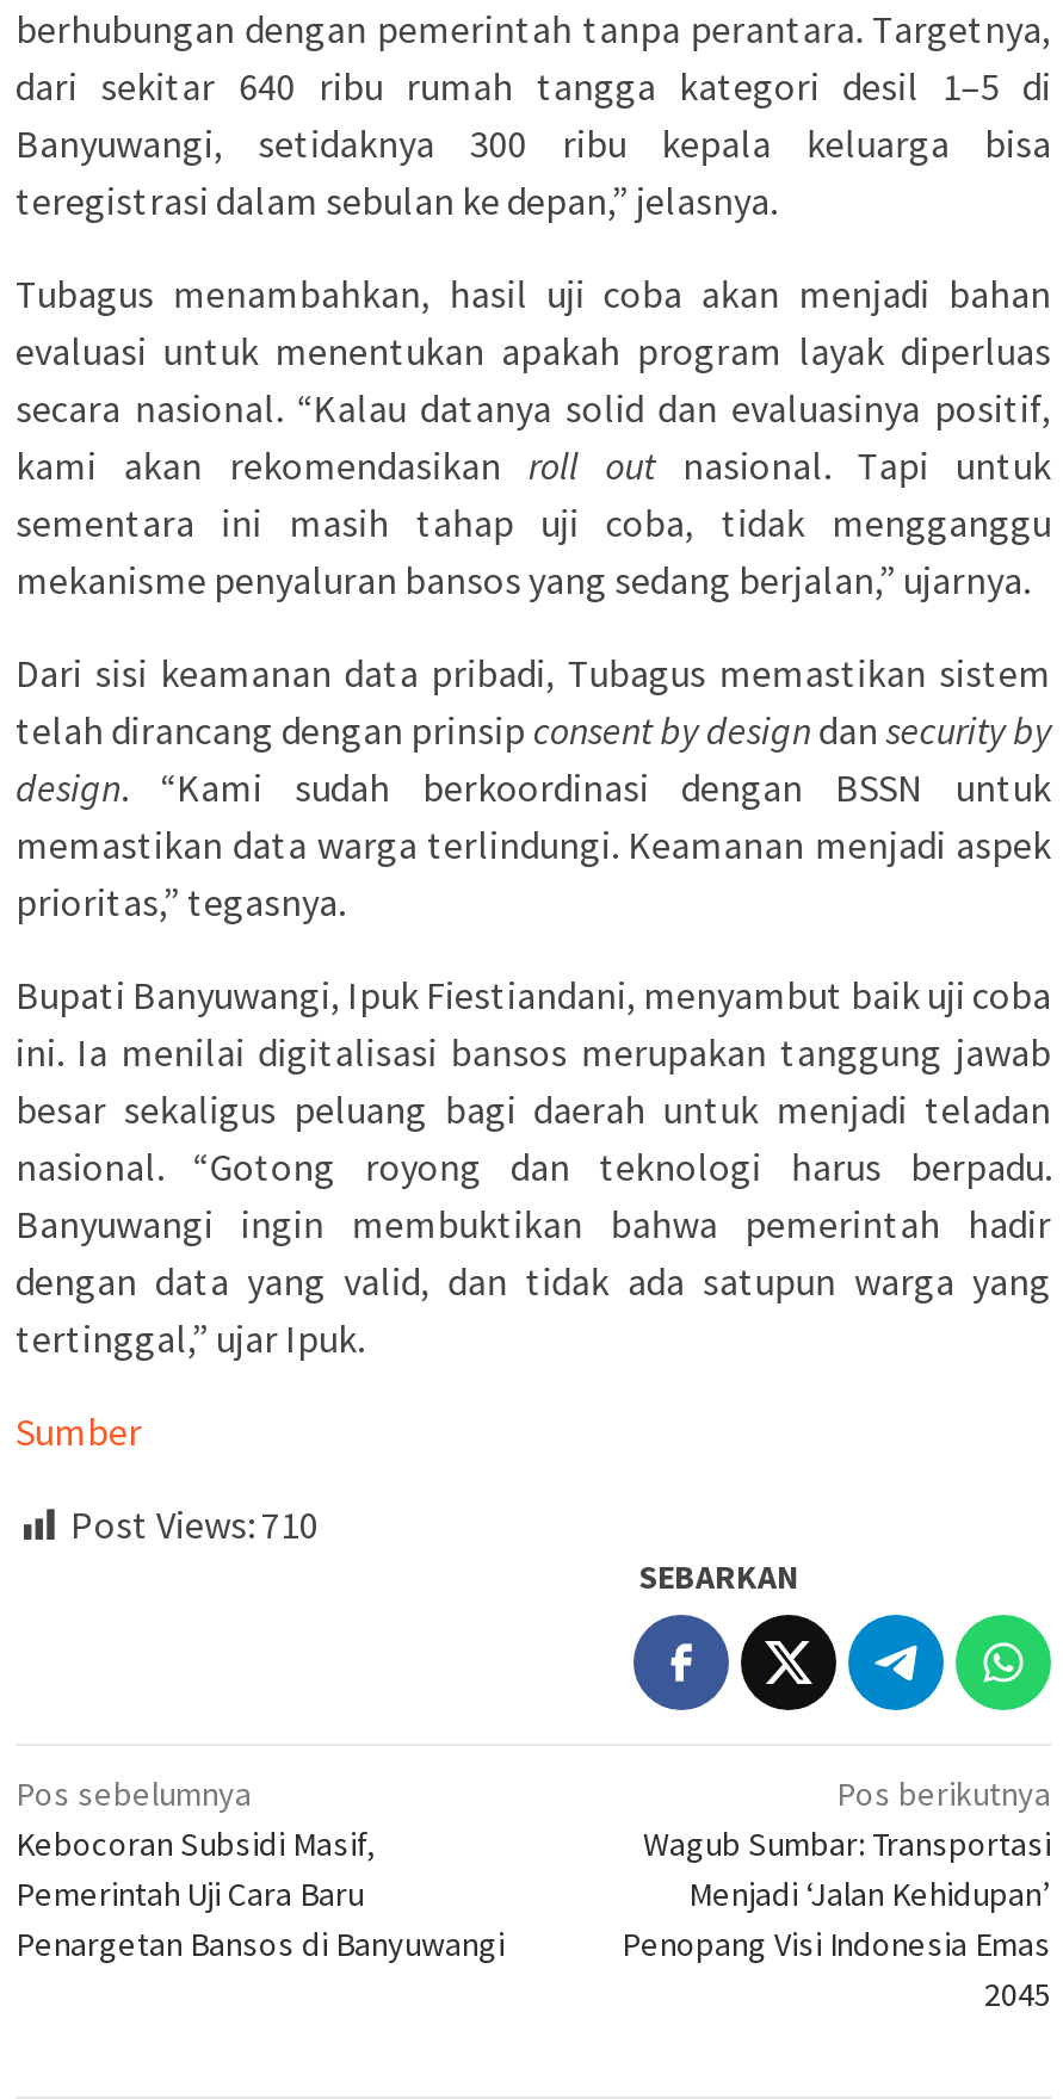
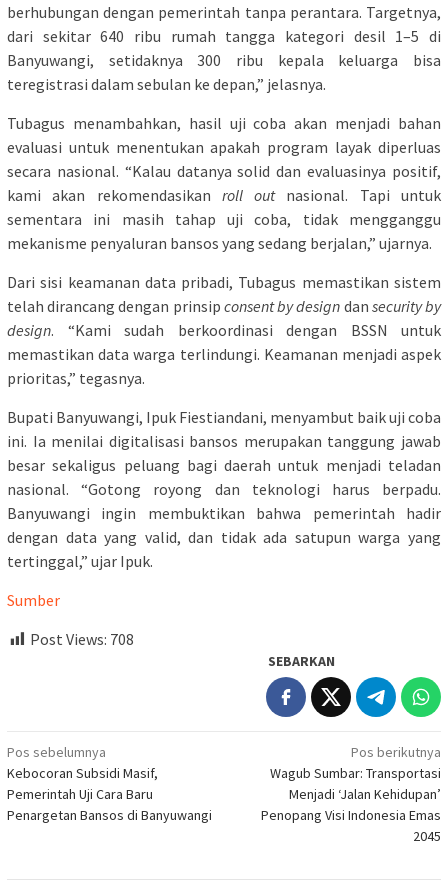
[70,1501,319,1548] Post Views: 710 -> [30,629,134,649] Post Views: 708

